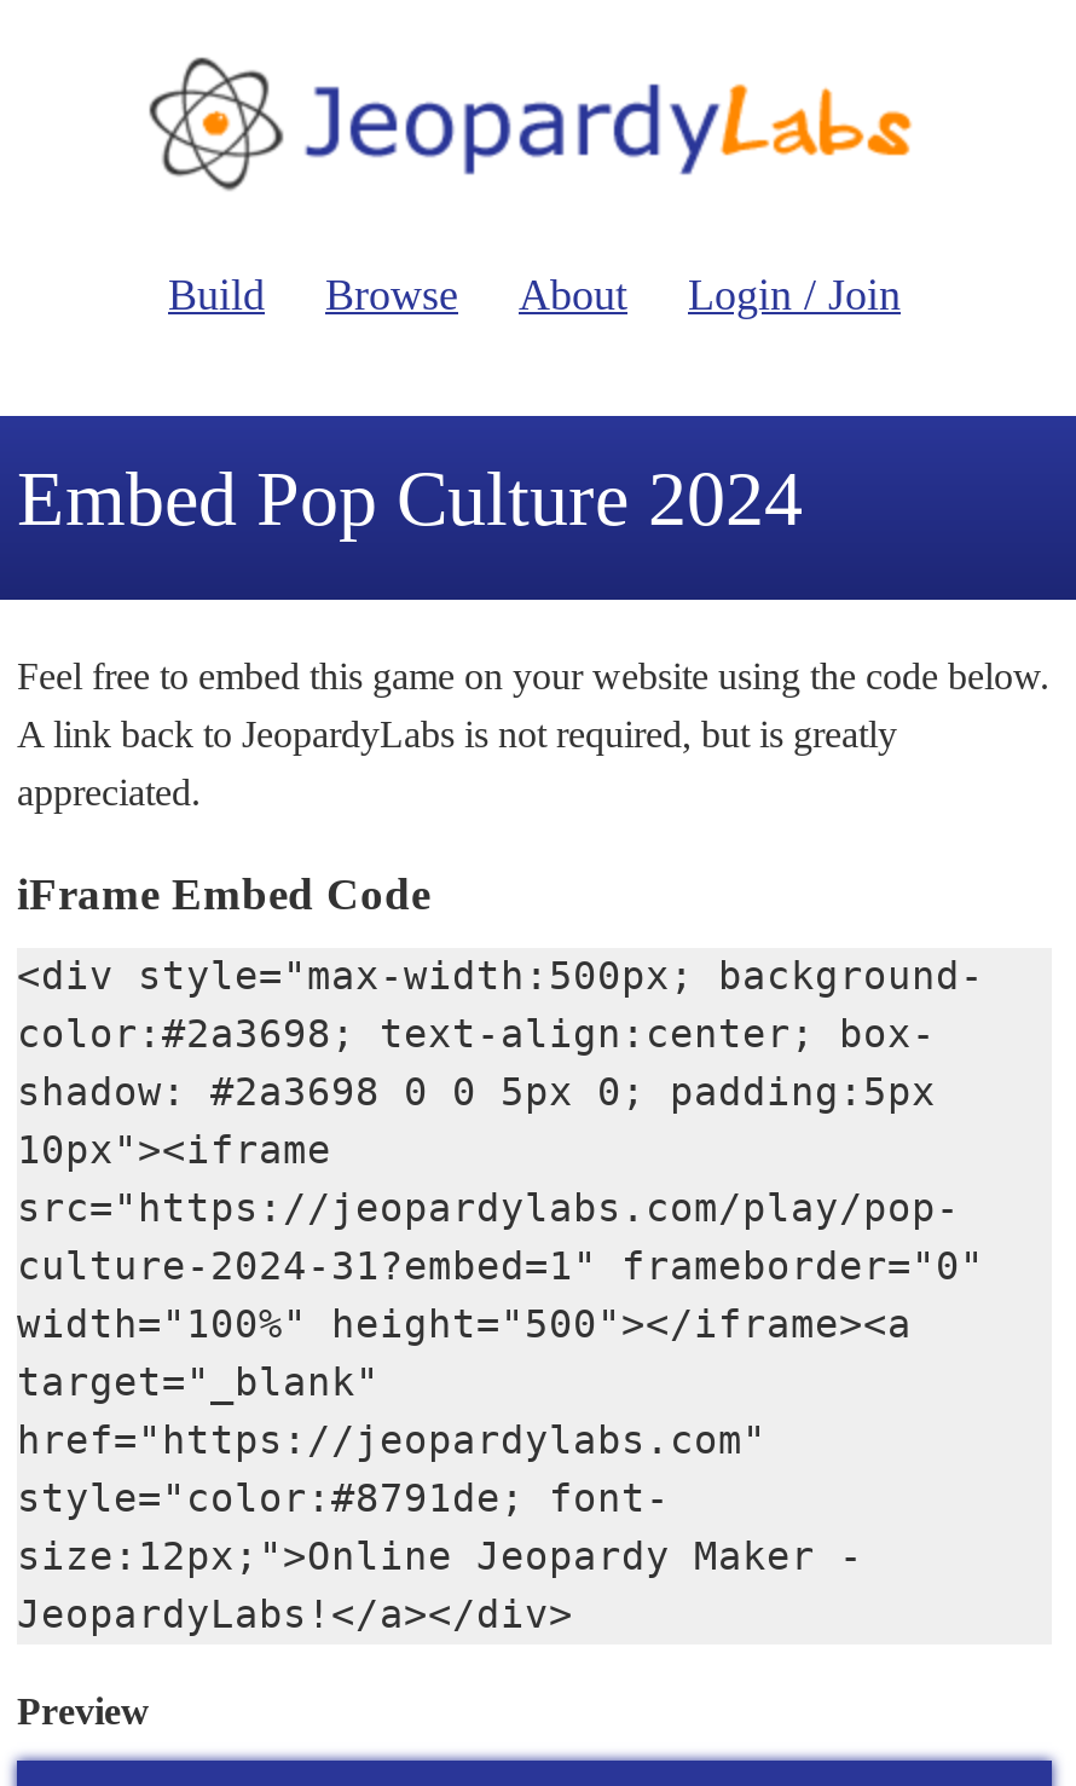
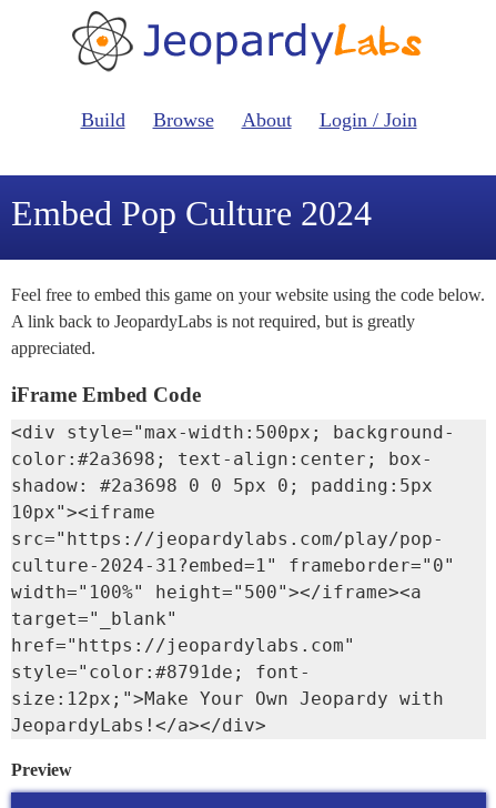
[17,1533,863,1579] size:12px;">Online Jeopardy Maker - -> [11,688,444,709] size:12px;">Make Your Own Jeopardy with

